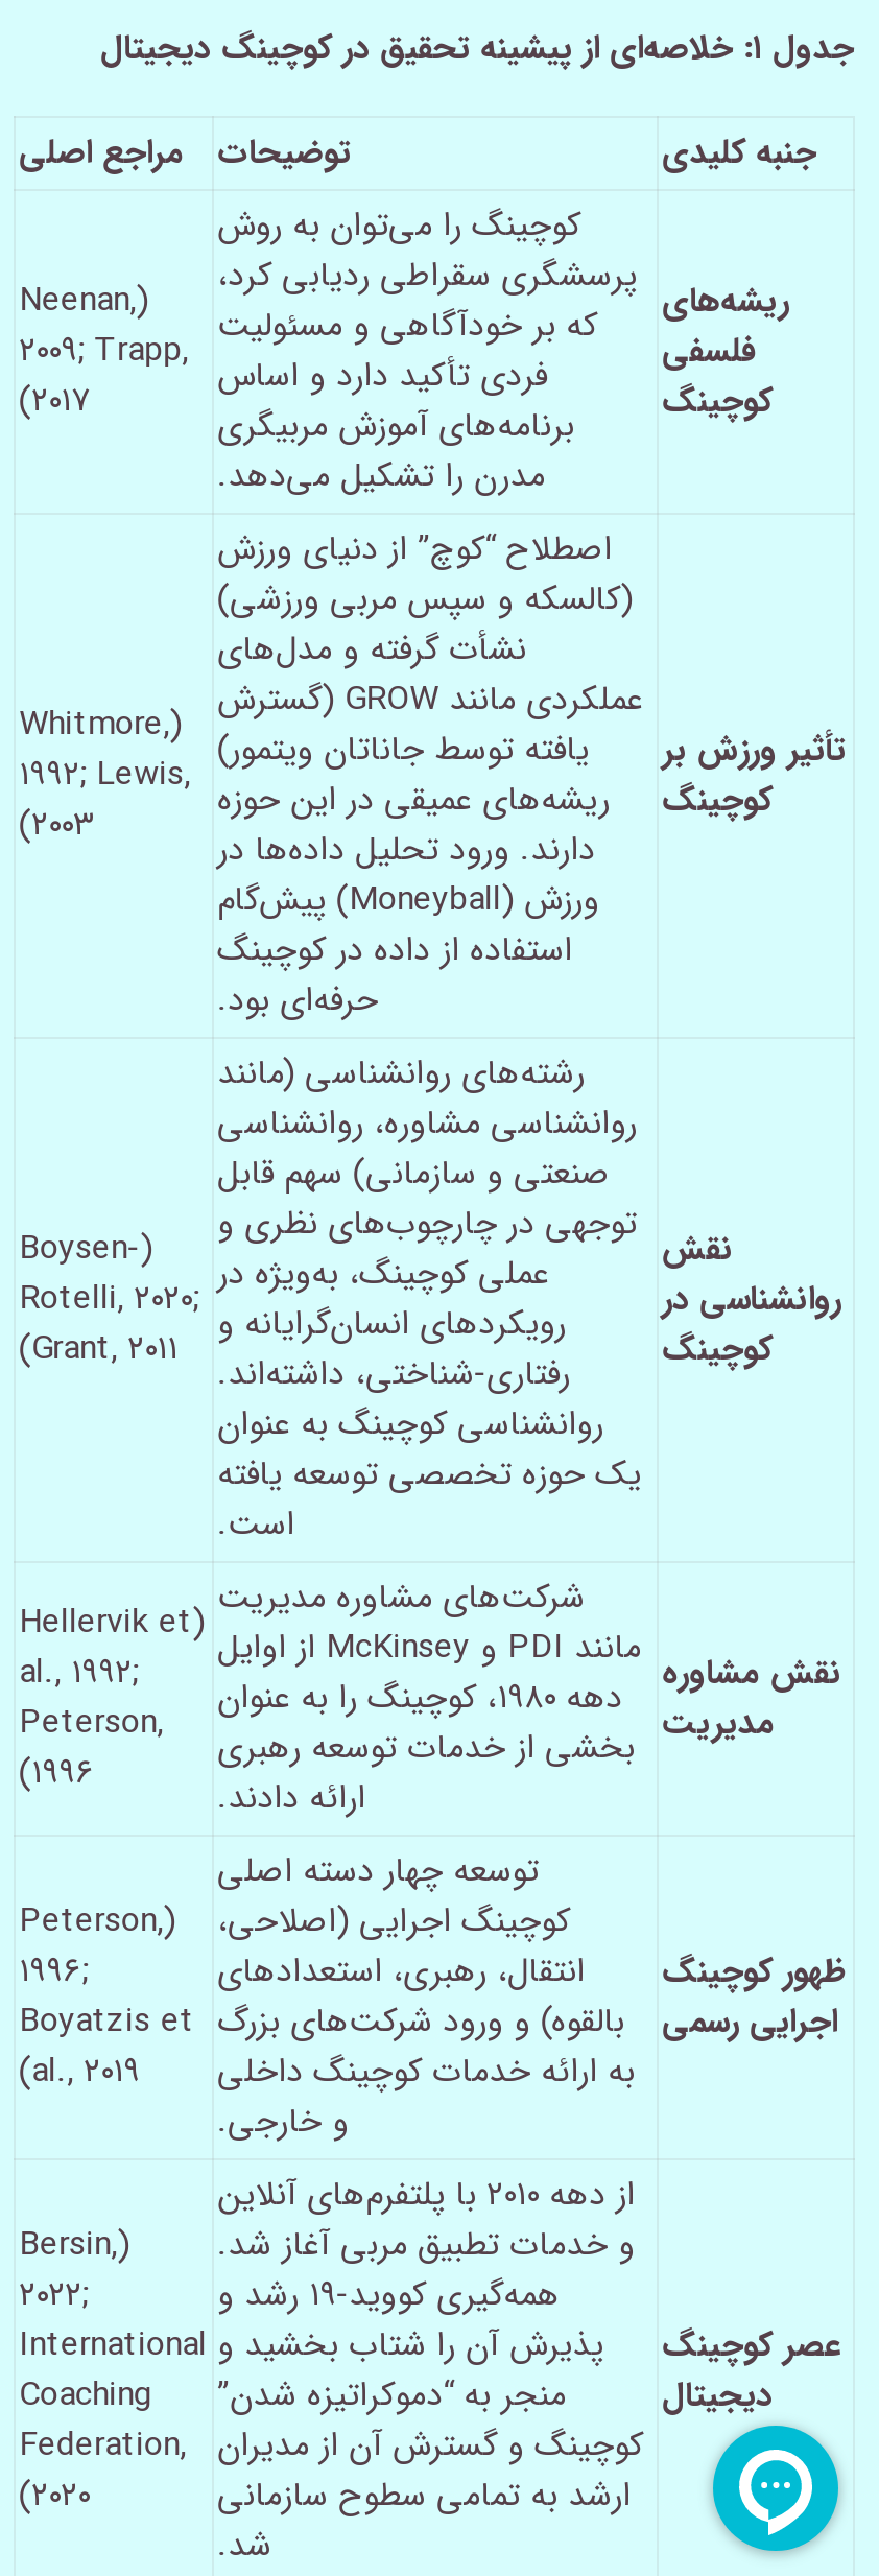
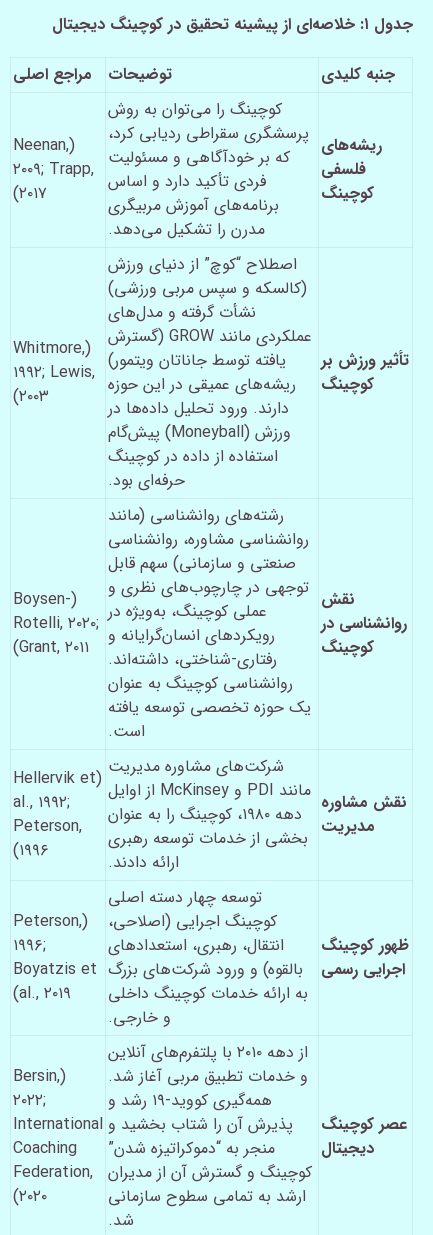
[707,2421,845,2559] [image] -> none

